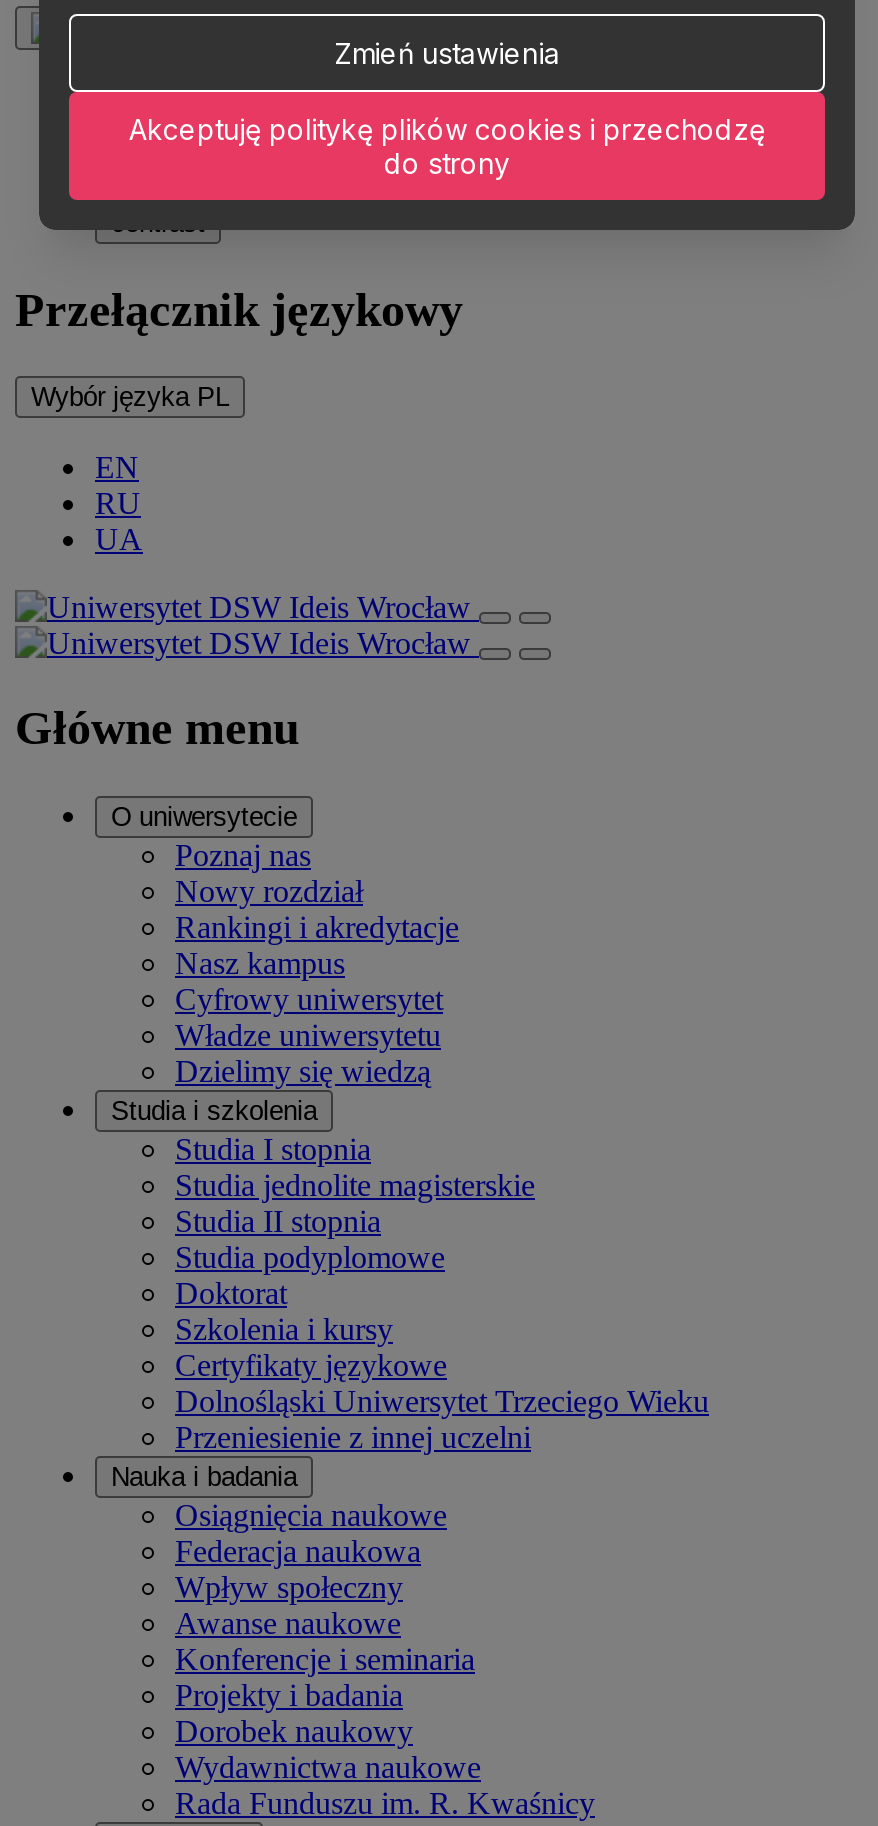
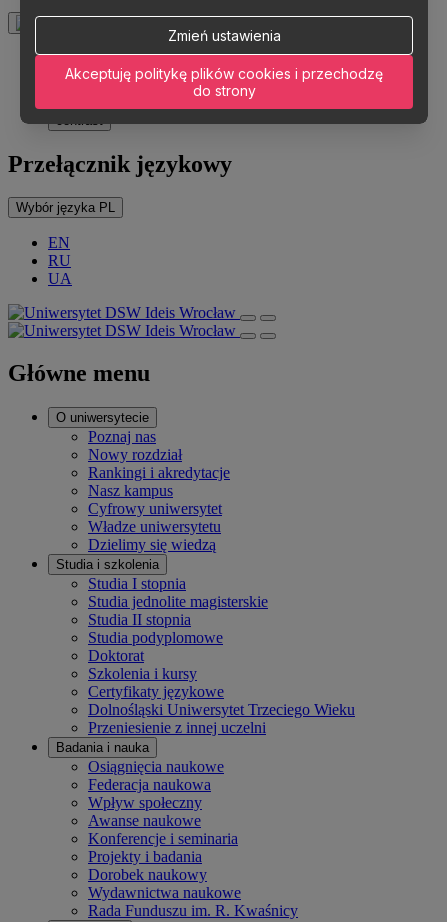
[111,1462,297,1492] Nauka i badania -> [56,740,149,755] Badania i nauka

